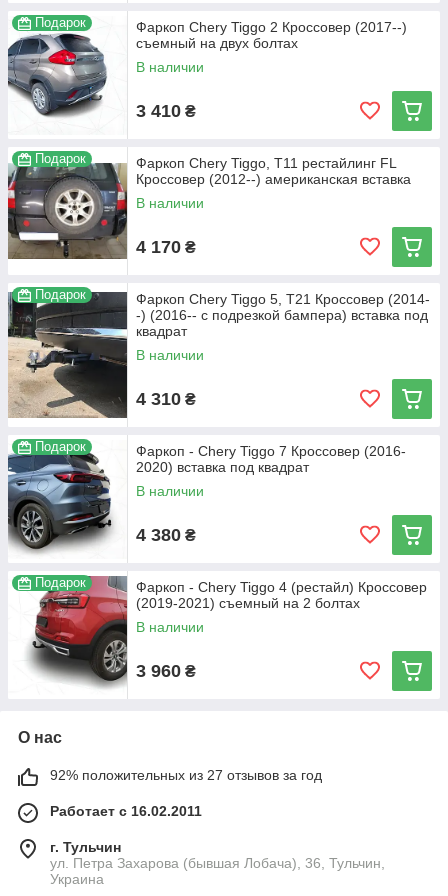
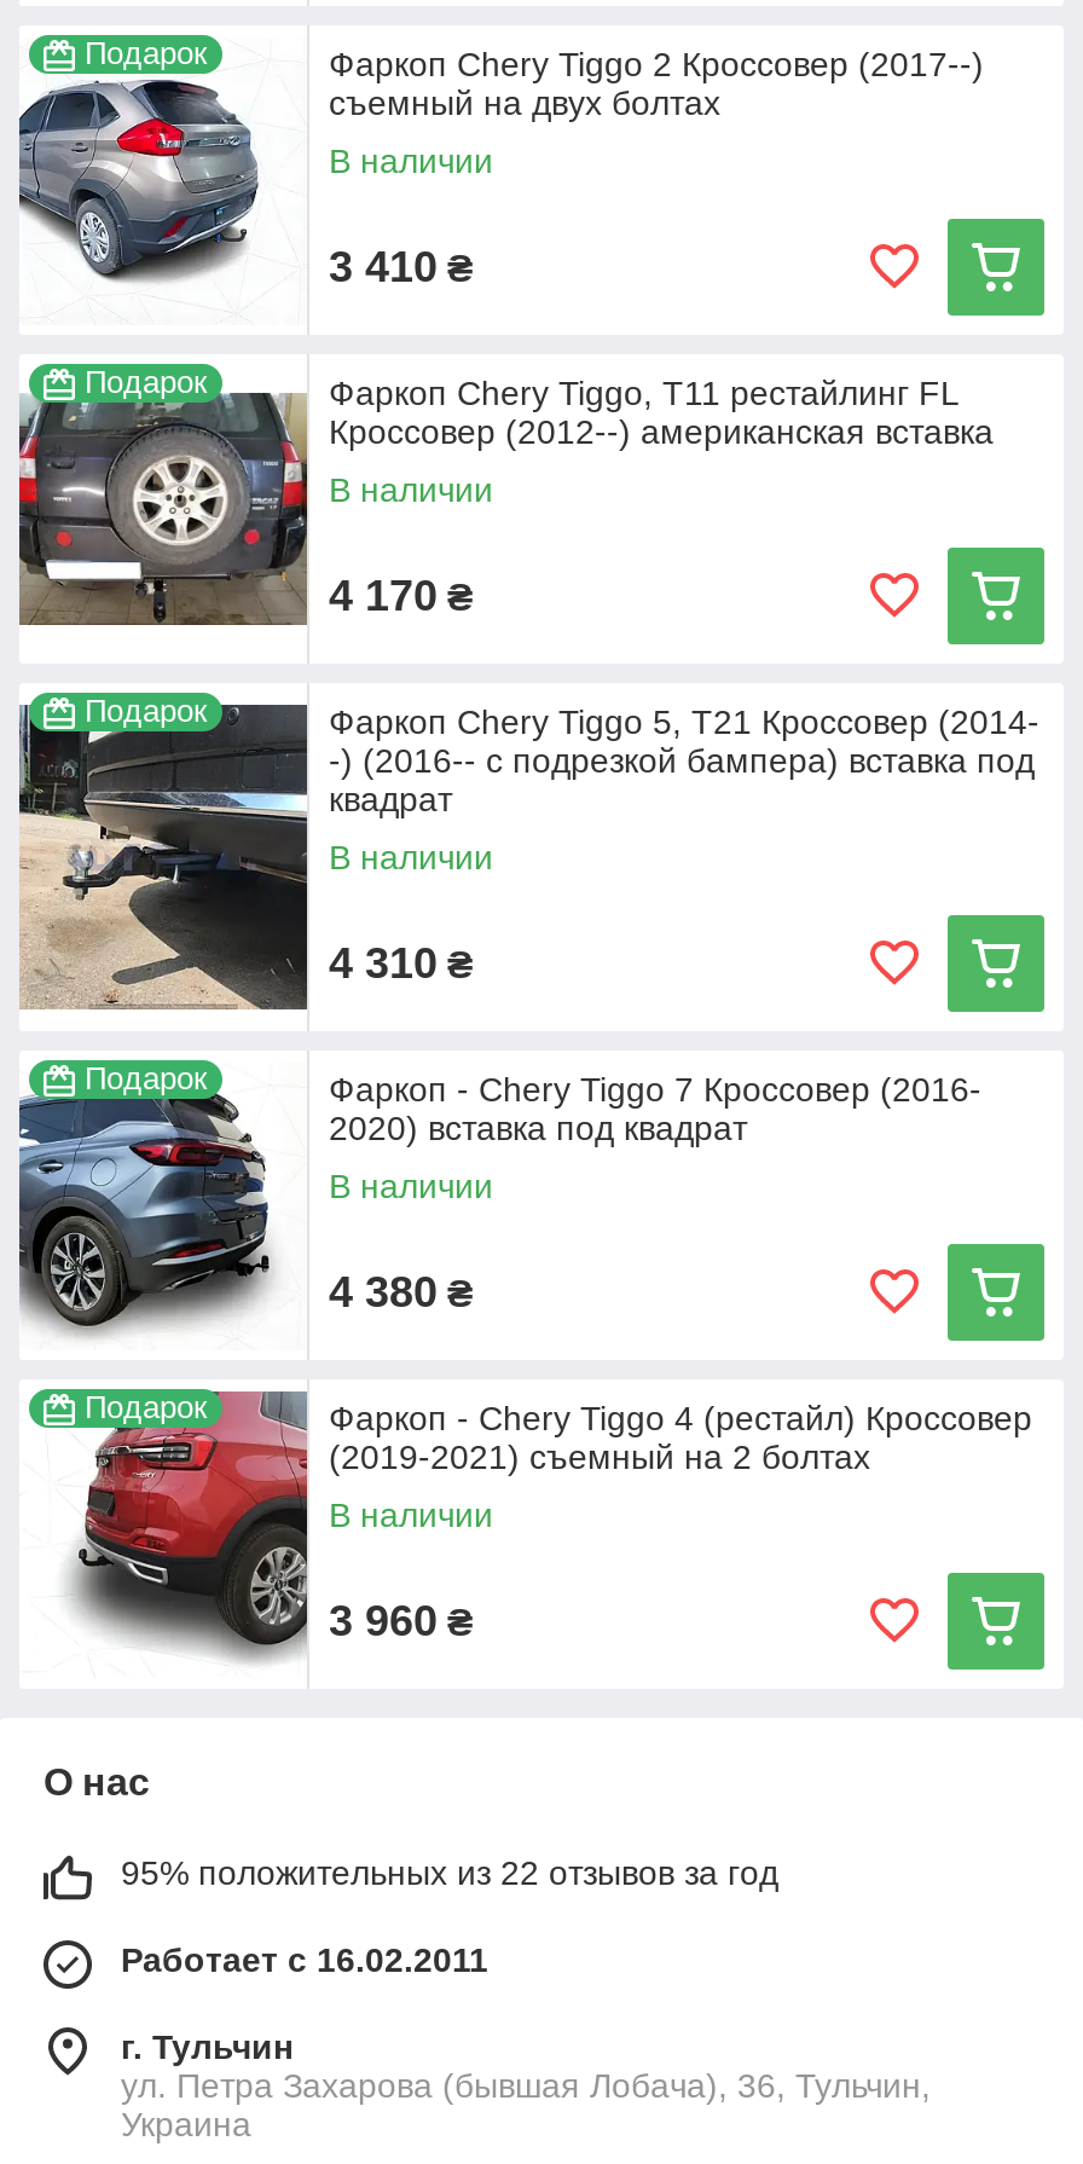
[50,767,322,783] 92% положительных из 27 отзывов за год -> [121,1853,778,1892] 95% положительных из 22 отзывов за год

